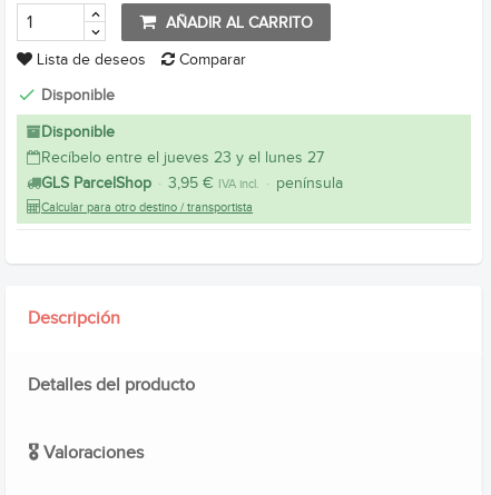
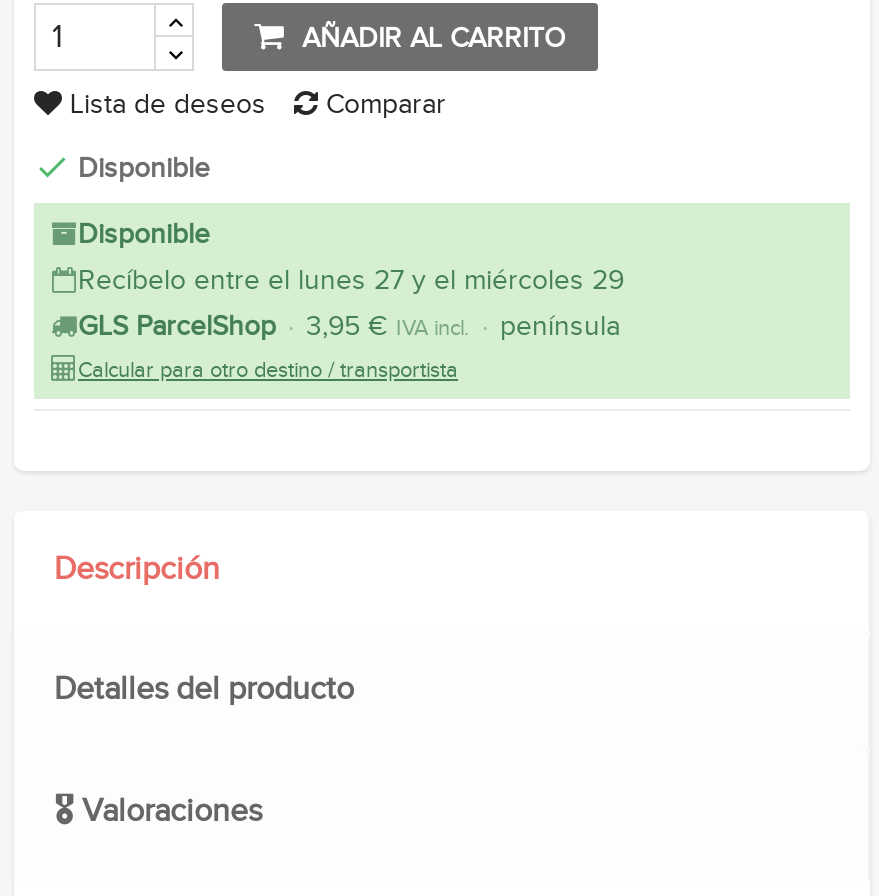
[41,149,324,167] Recíbelo entre el jueves 23 y el lunes 27 -> [78,265,624,297] Recíbelo entre el lunes 27 y el miércoles 29

